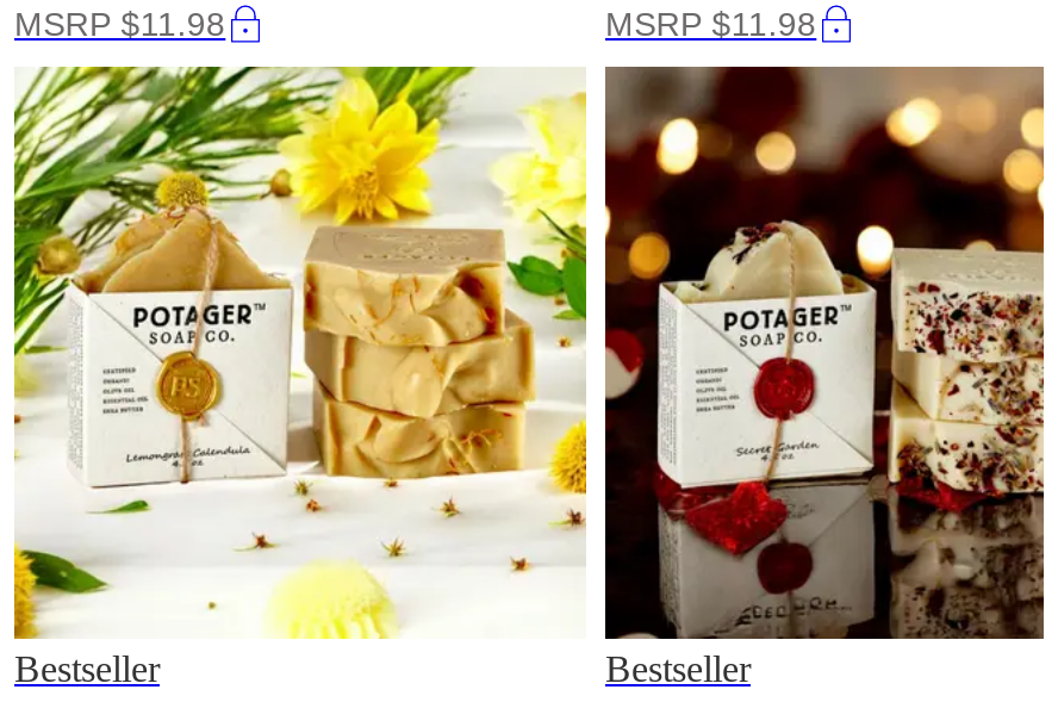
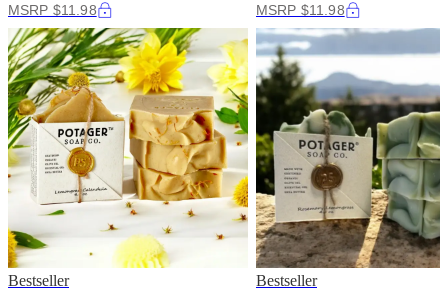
[603,64,1046,641] [image] -> [255,28,441,269] [image]

